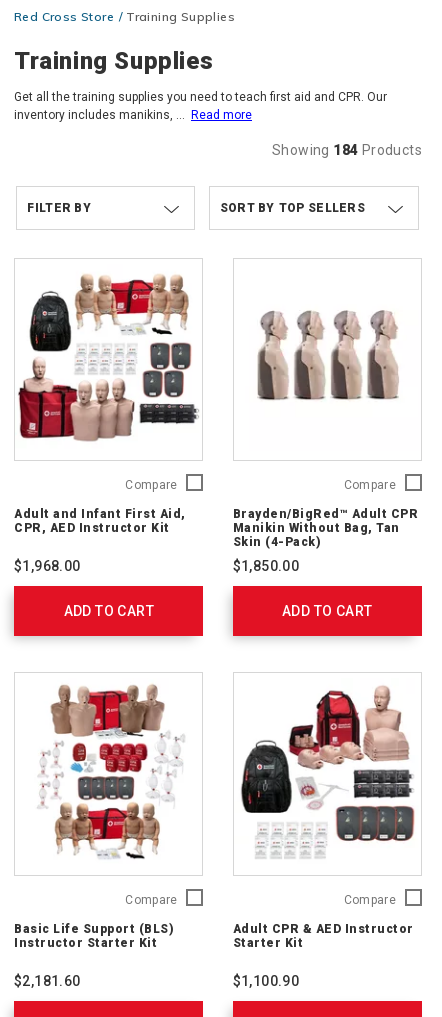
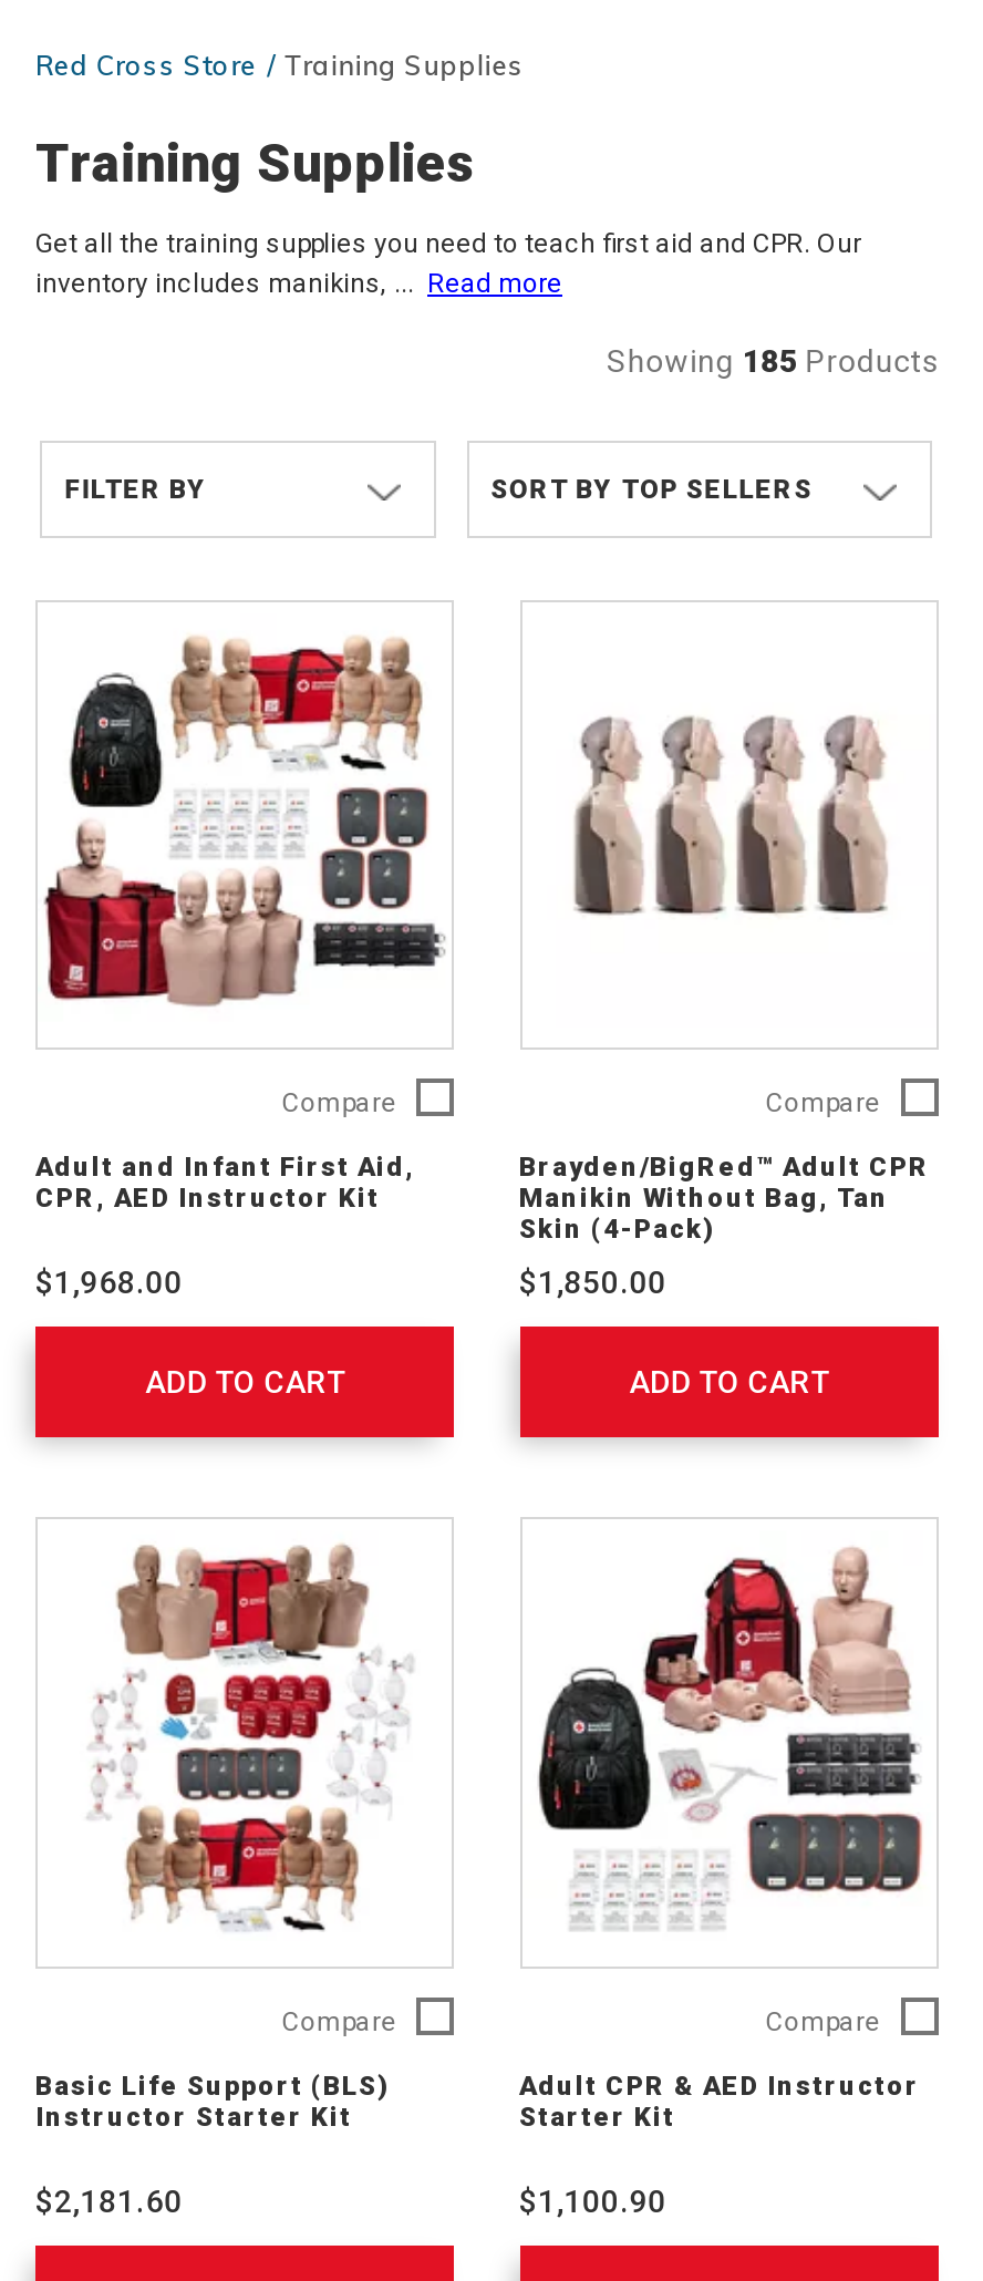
[272,142,422,158] Showing 184 Products -> [607,343,939,379] Showing 185 Products

